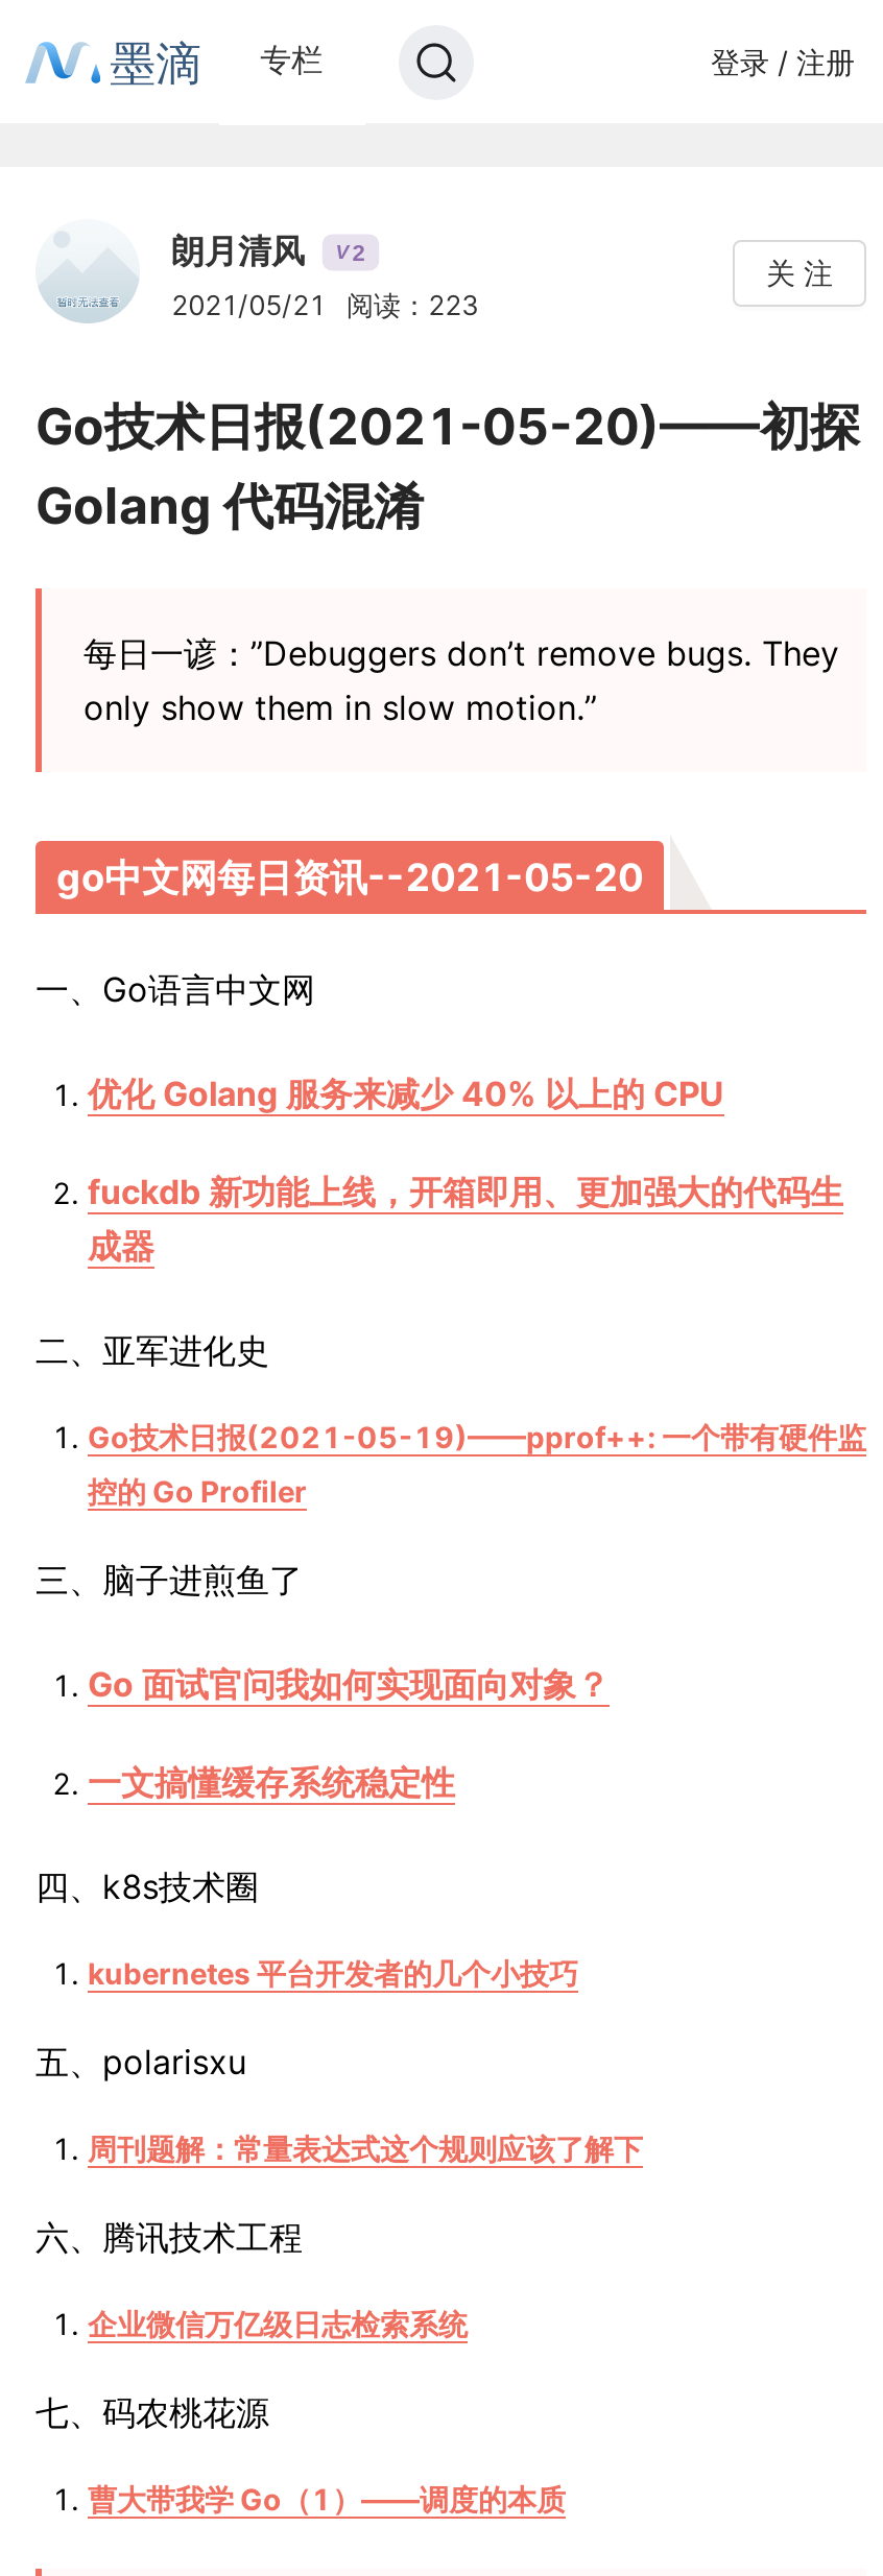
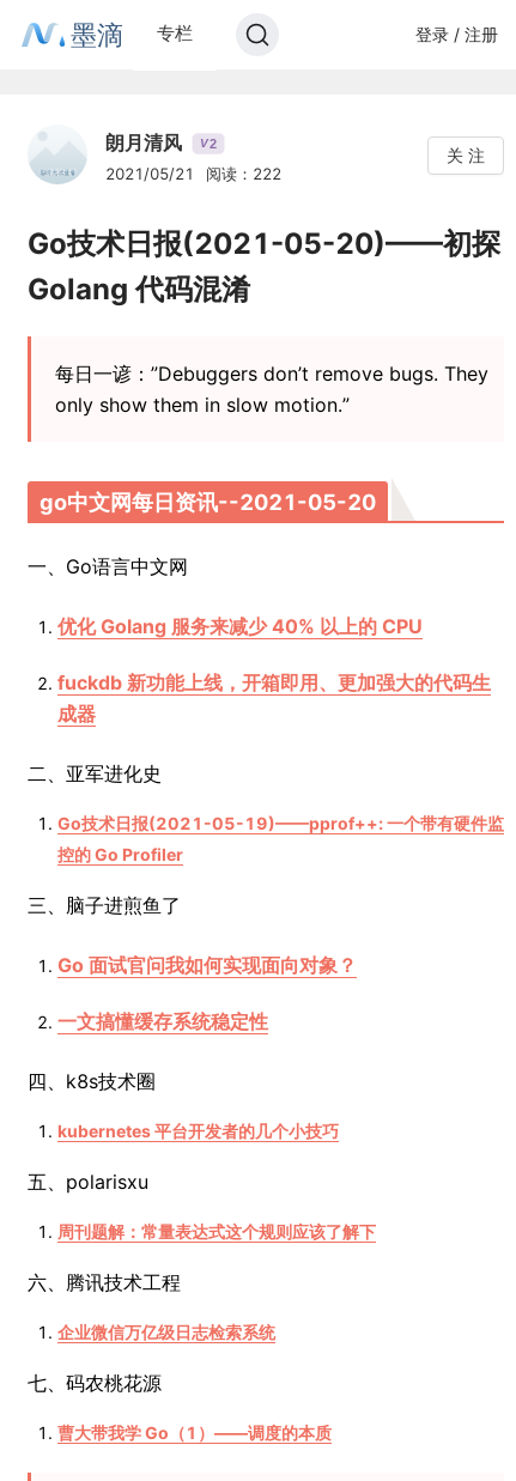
[171,288,478,321] 2021/05/21 阅读：223 -> [105,164,281,183] 2021/05/21 阅读：222

